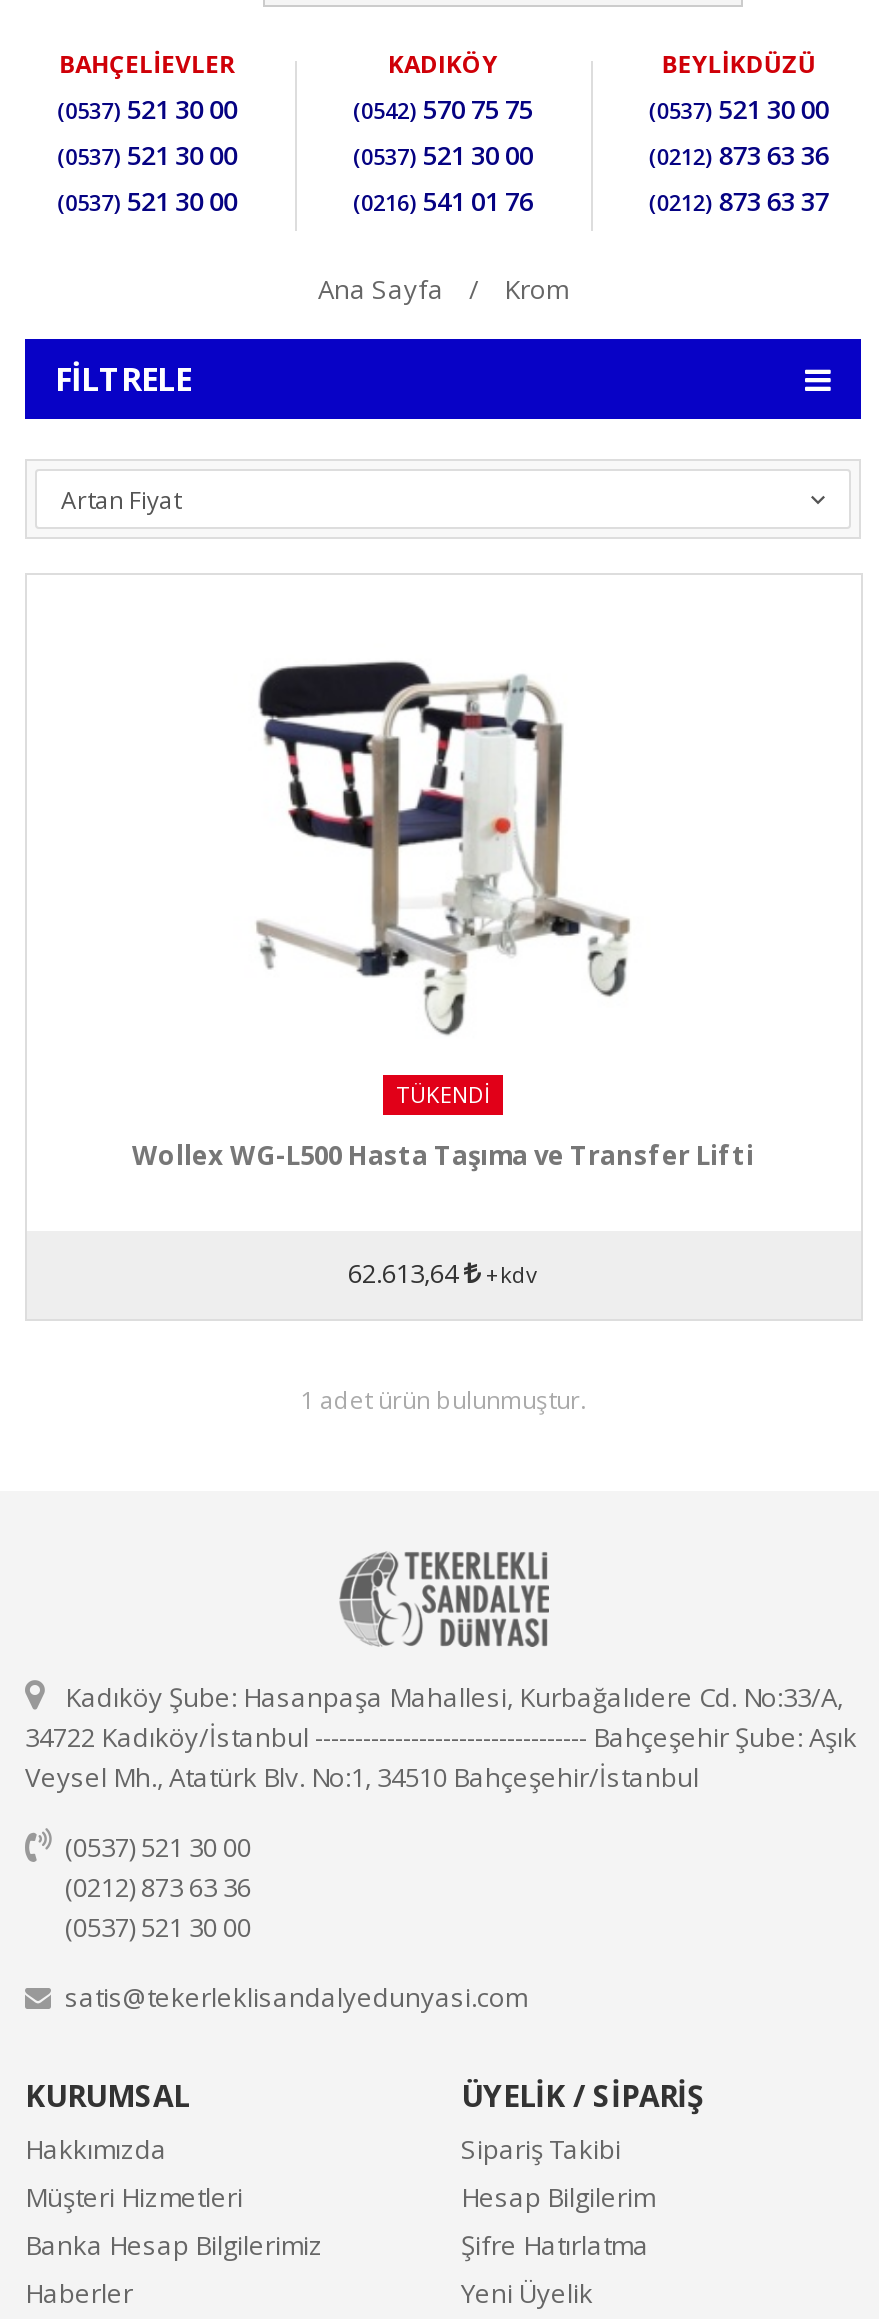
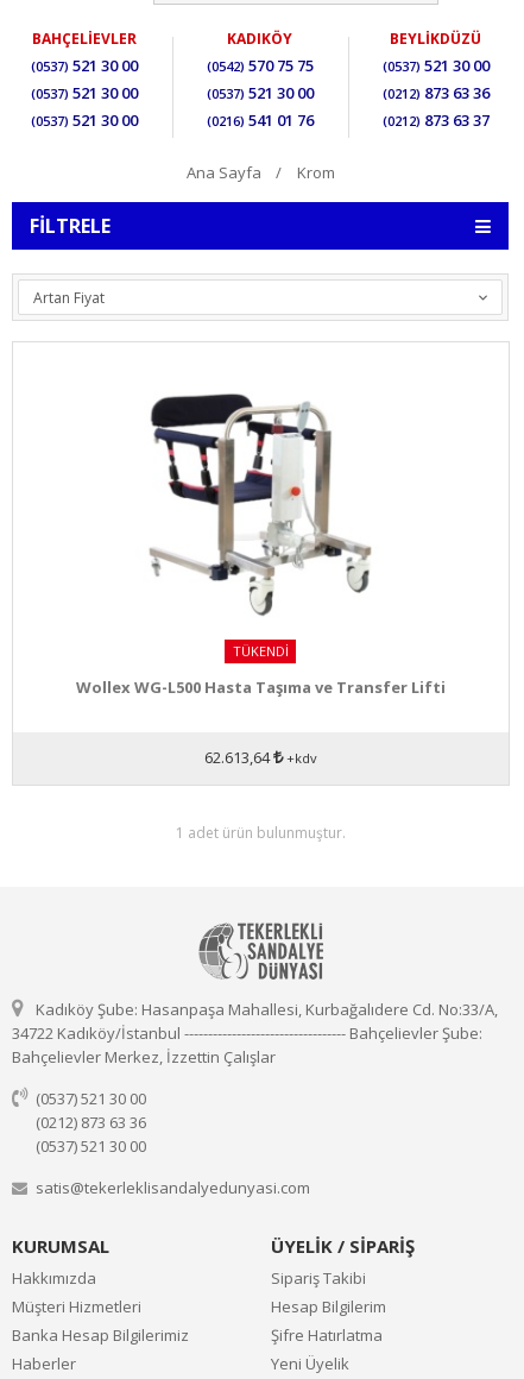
[25,1720,857,1796] 34722 Kadıköy/İstanbul ---------------------------------- Bahçeşehir Şube: Aşık | Veysel Mh., Atatürk Blv. No:1, 34510 Bahçeşehir/İstanbul -> [12,1023,482,1068] 34722 Kadıköy/İstanbul ---------------------------------- Bahçelievler Şube: | Bahçelievler Merkez, İzzettin Çalışlar

